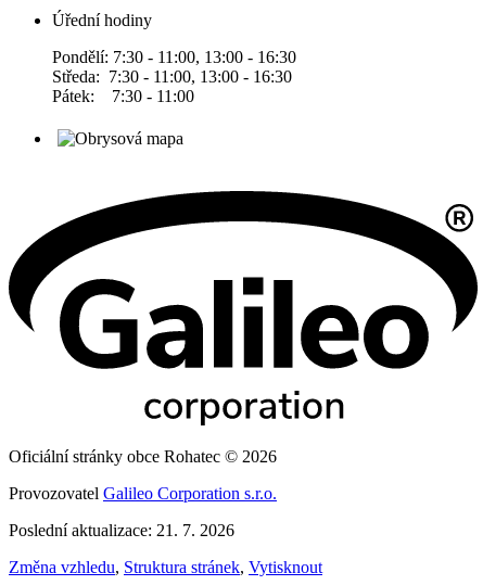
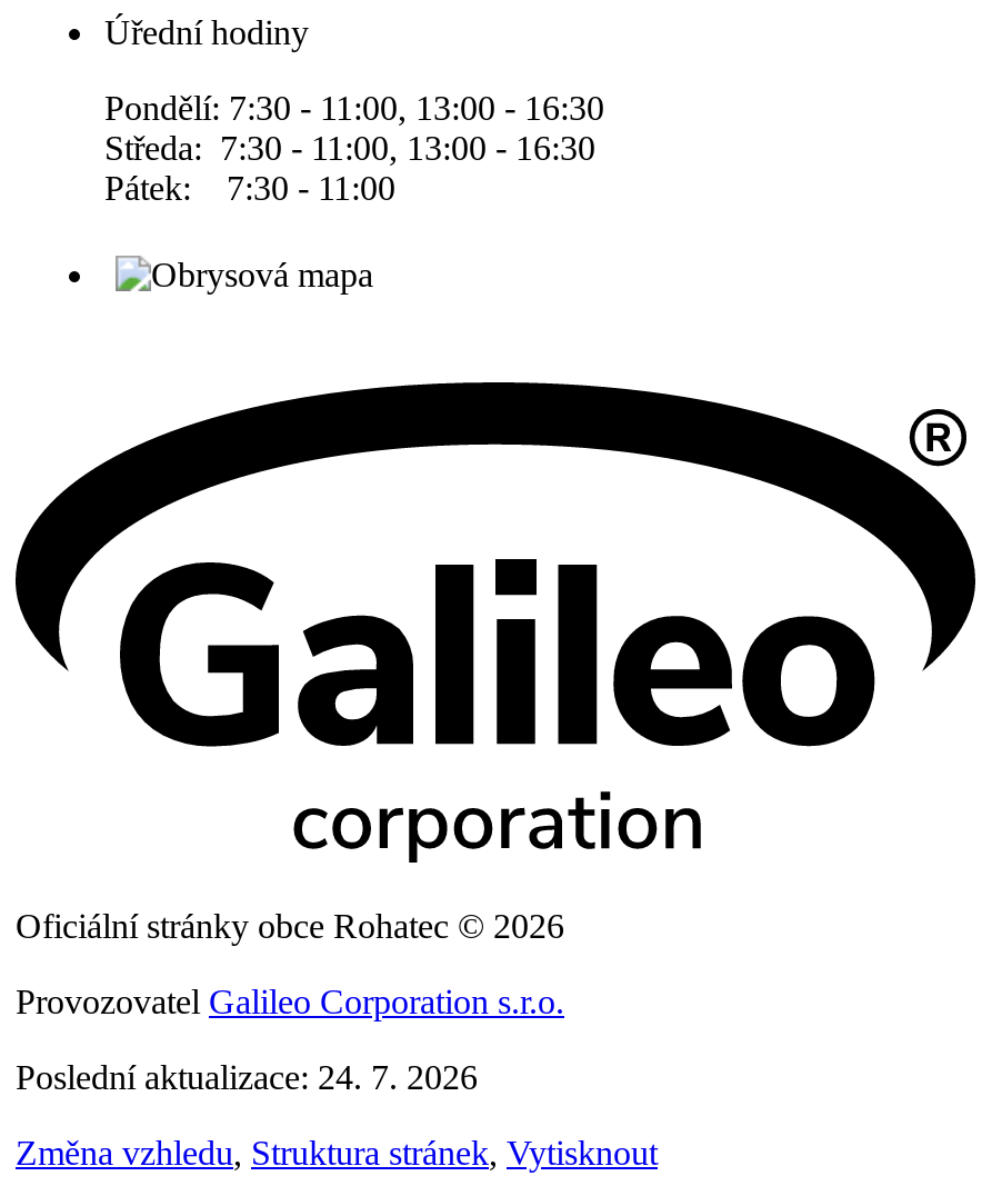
[9,521,234,539] Poslední aktualizace: 21. 7. 2026 -> [16,1058,478,1095] Poslední aktualizace: 24. 7. 2026

